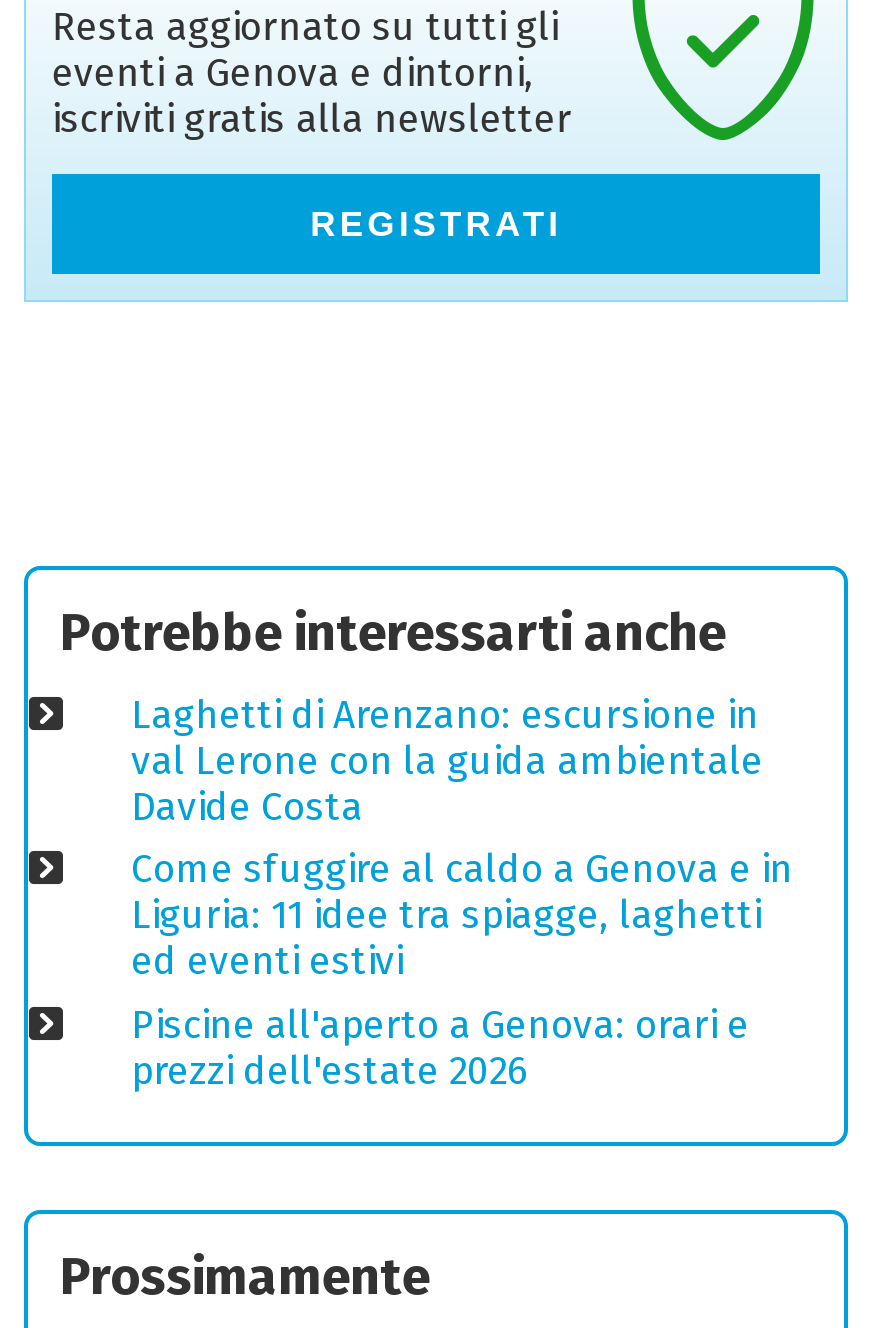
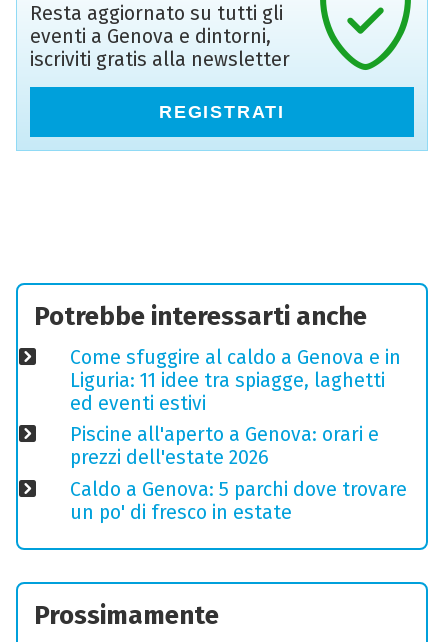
[131,693,763,831] Laghetti di Arenzano: escursione in | val Lerone con la guida ambientale | Davide Costa -> none
moved [131,847,793,1093] -> [69,346,400,469]: Come sfuggire al caldo a Genova e in | Liguria: 11 idee tra spiagge, laghetti | ed eventi estivi | Piscine all'aperto a Genova: orari e | prezzi dell'estate 2026
none -> [69,477,406,523] Caldo a Genova: 5 parchi dove trovare | un po' di fresco in estate

